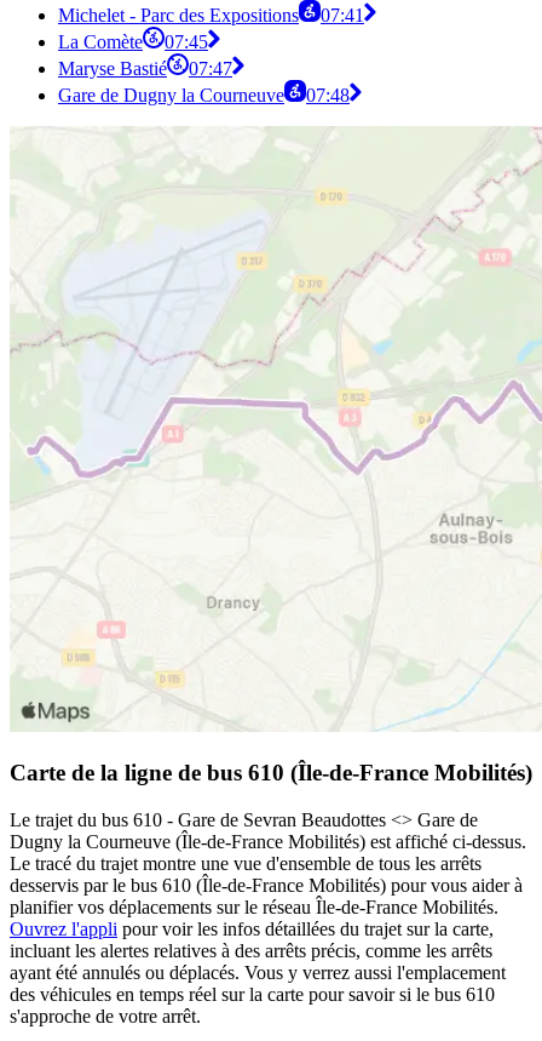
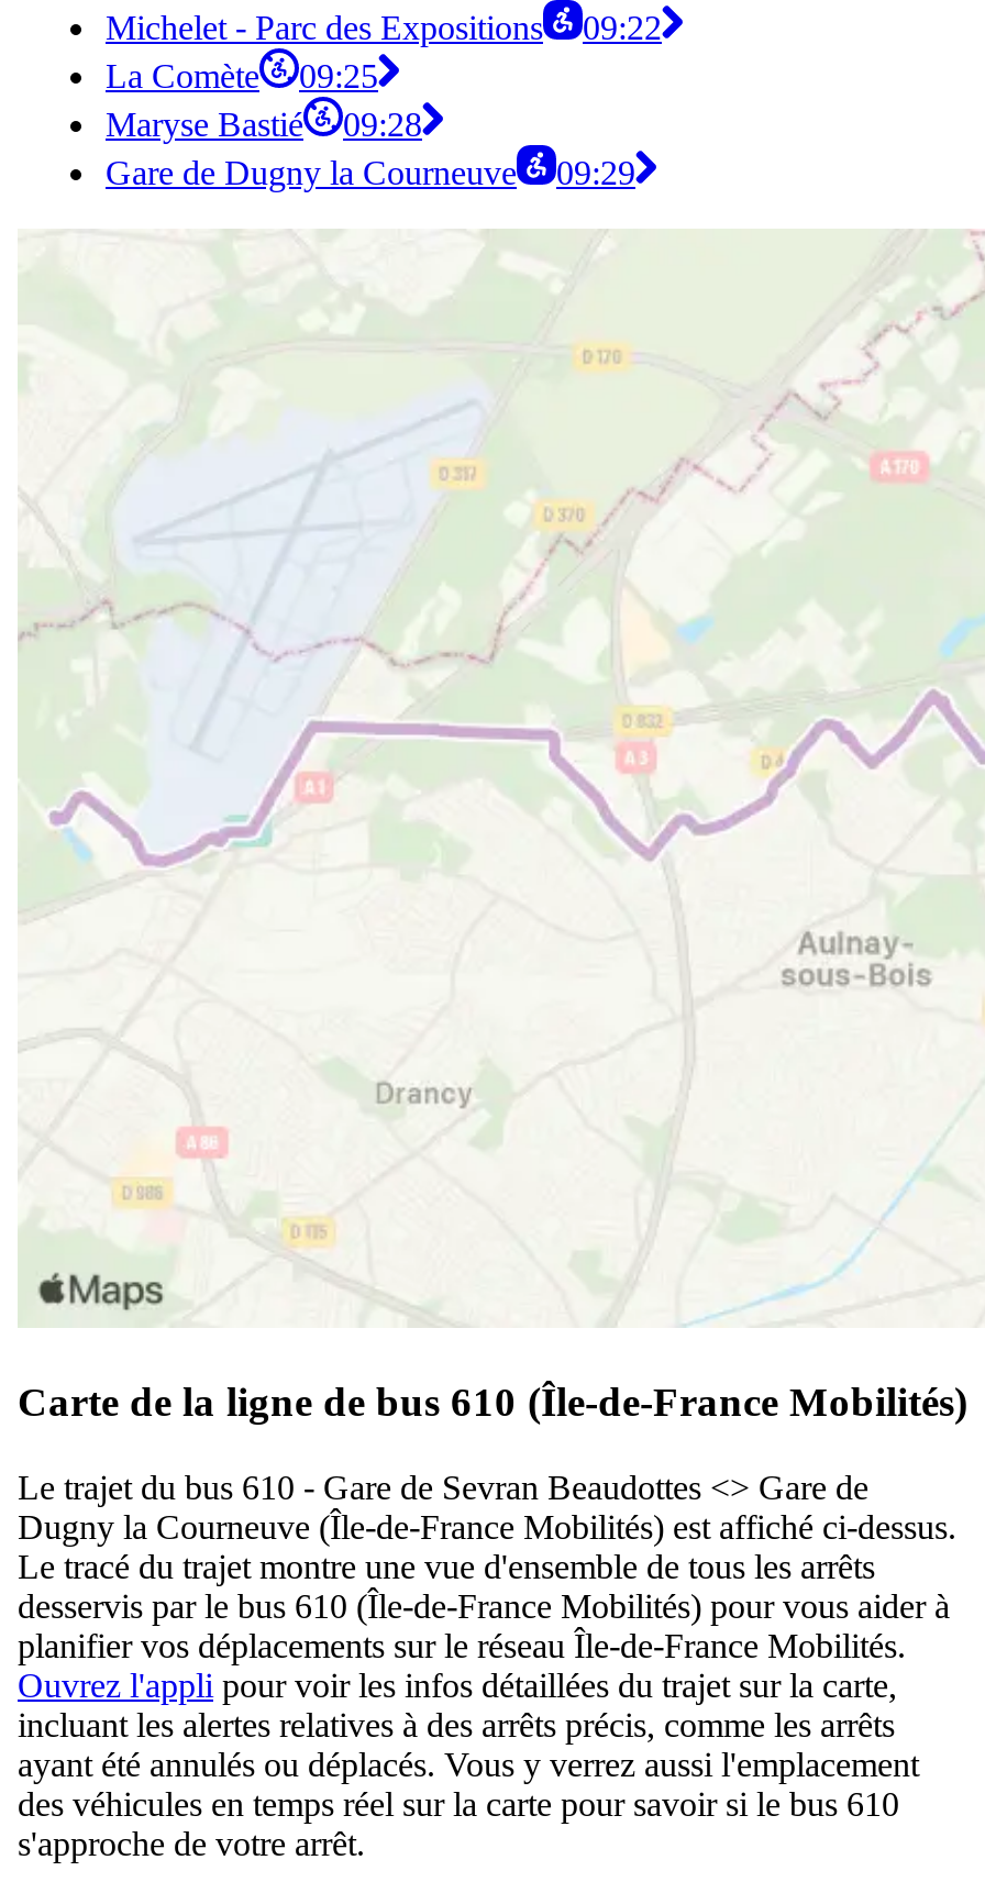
[58,5,364,26] Michelet - Parc des Expositions 07:41 -> [106,9,662,47] Michelet - Parc des Expositions 09:22
[58,32,208,52] La Comète 07:45 -> [106,58,378,95] La Comète 09:25
[58,58,232,79] Maryse Bastié 07:47 -> [106,106,422,143] Maryse Bastié 09:28
[58,85,350,106] Gare de Dugny la Courneuve 07:48 -> [106,154,635,192] Gare de Dugny la Courneuve 09:29

